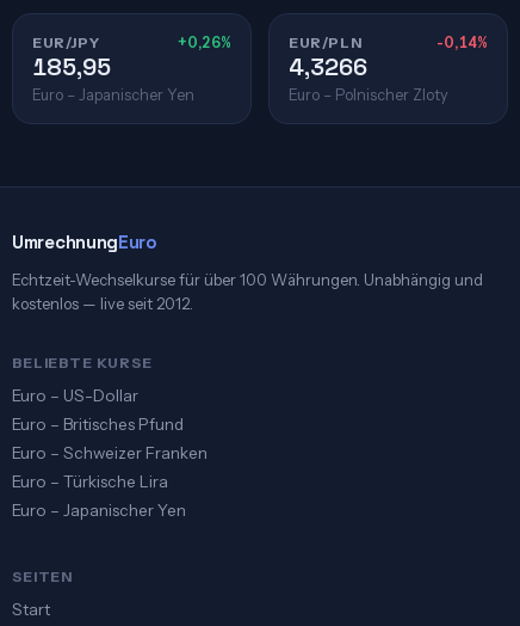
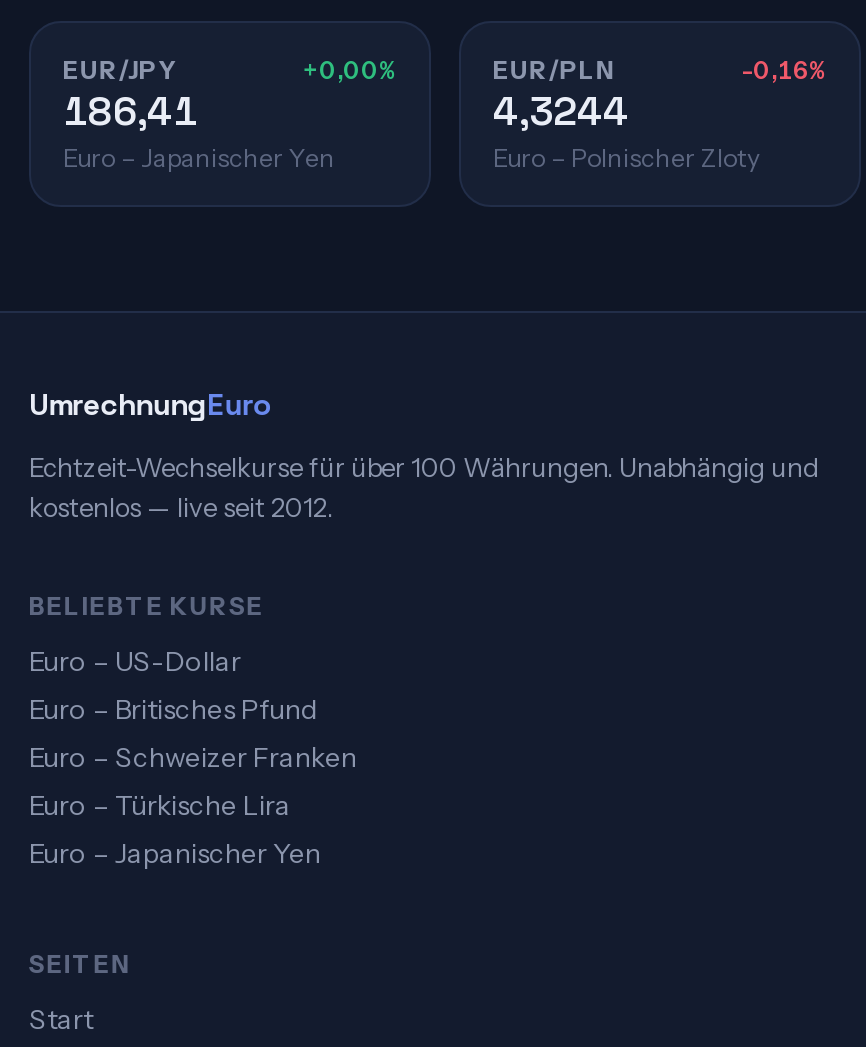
[178,33,231,51] +0,26% -> [303,55,397,85] +0,00%
[437,33,488,51] -0,14% -> [741,55,827,85] -0,16%
[32,51,111,82] 185,95 -> [63,85,197,137] 186,41
[289,51,367,82] 4,3266 -> [493,85,629,137] 4,3244

